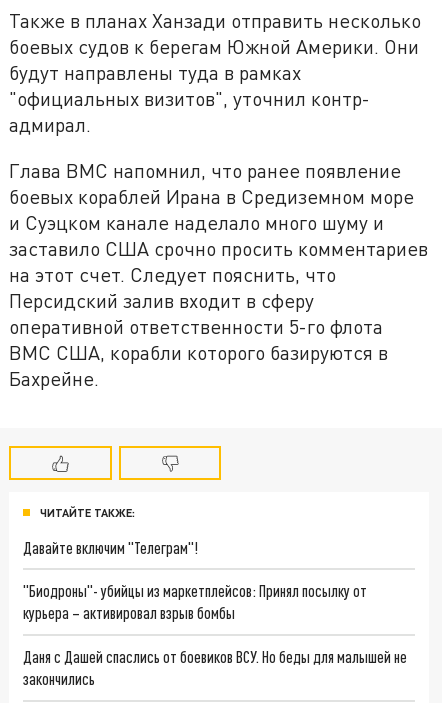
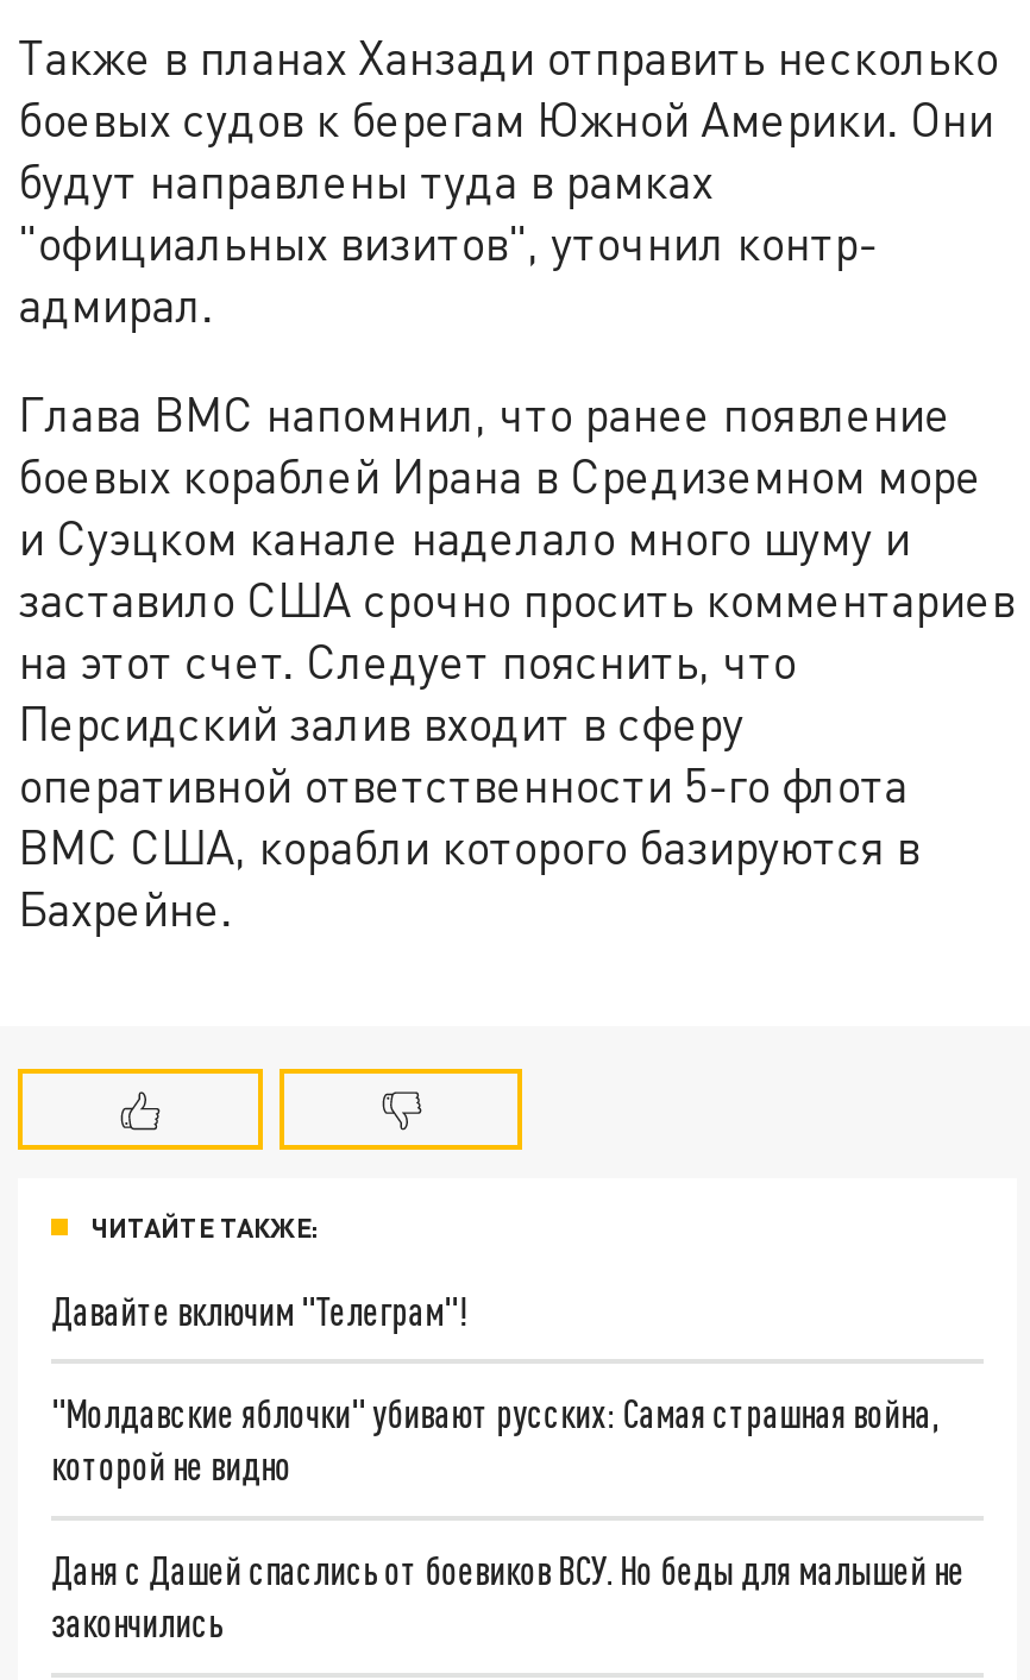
[23,581,367,622] "Биодроны"- убийцы из маркетплейсов: Принял посылку от | курьера – активировал взрыв бомбы -> [51,1390,939,1488] "Молдавские яблочки" убивают русских: Самая страшная война, | которой не видно

